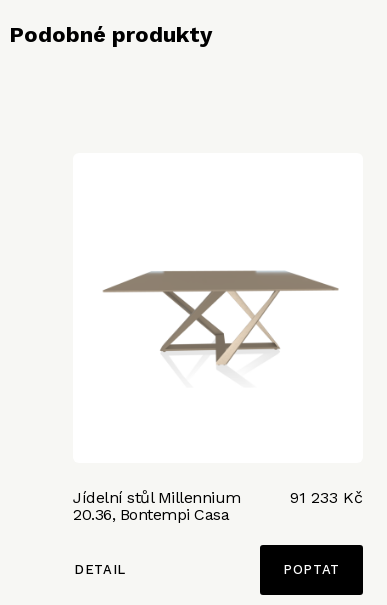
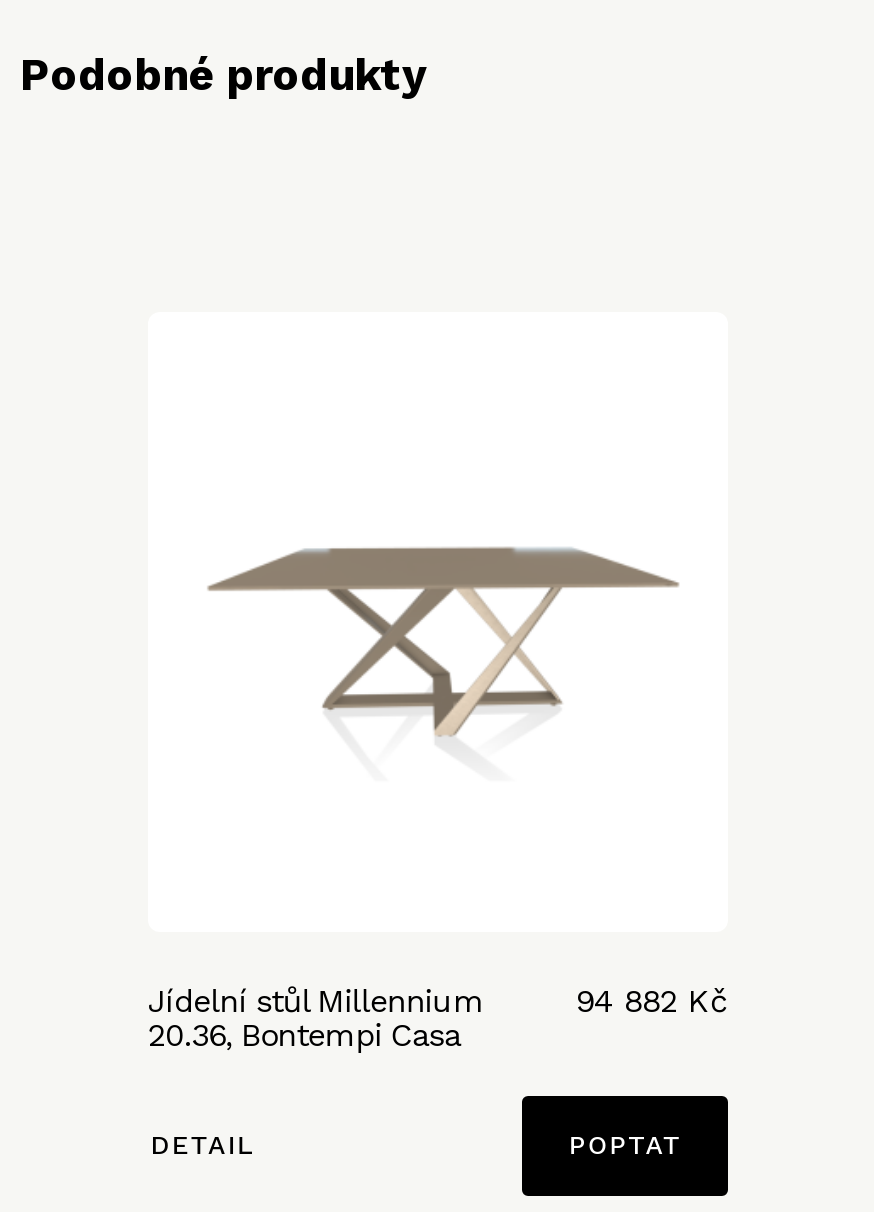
[290,488,363,507] 91 233 Kč -> [576,982,728,1020] 94 882 Kč

